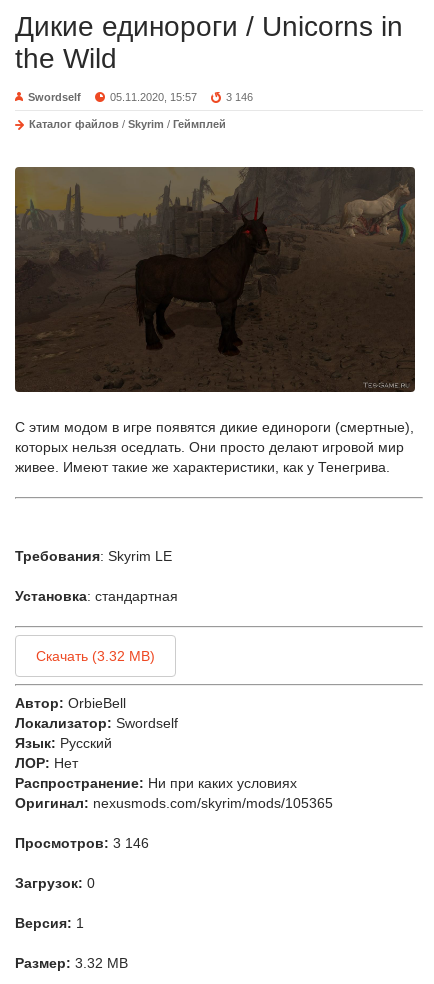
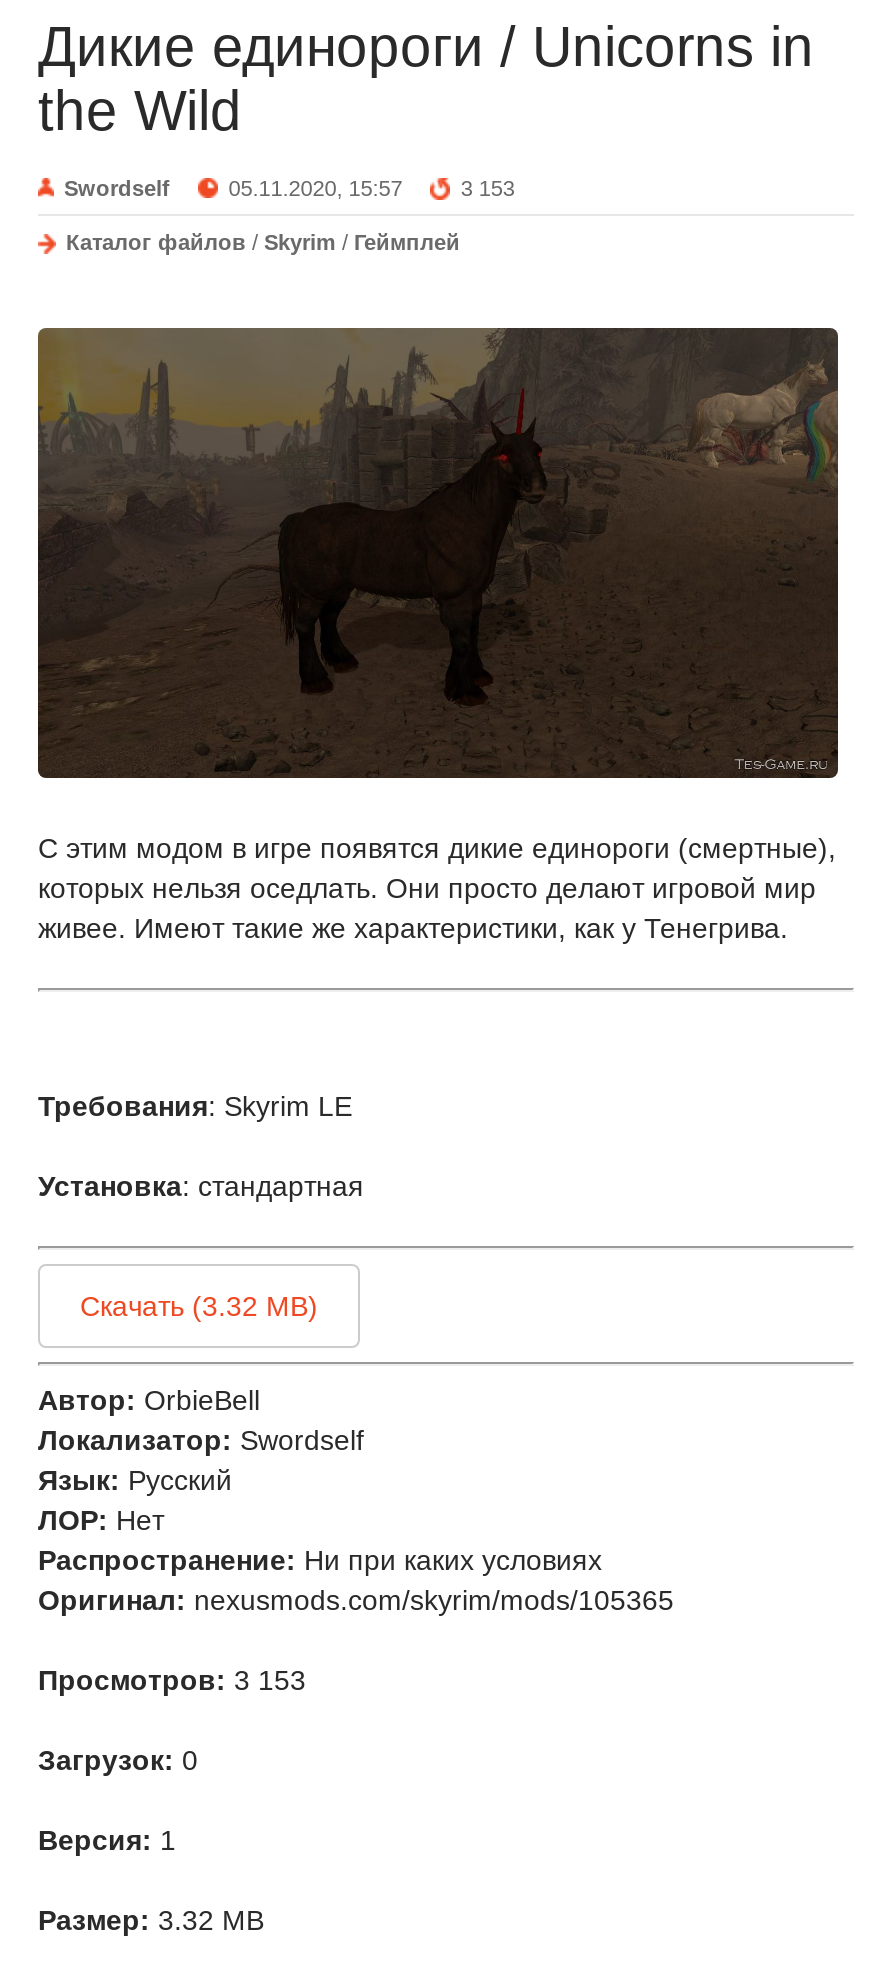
[226,91,253,103] 3 146 -> [461,176,515,200] 3 153
[15,835,149,851] Просмотров: 3 146 -> [38,1664,306,1696] Просмотров: 3 153

